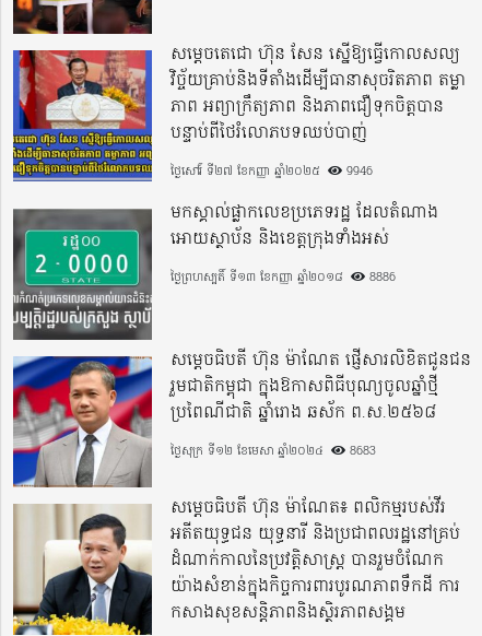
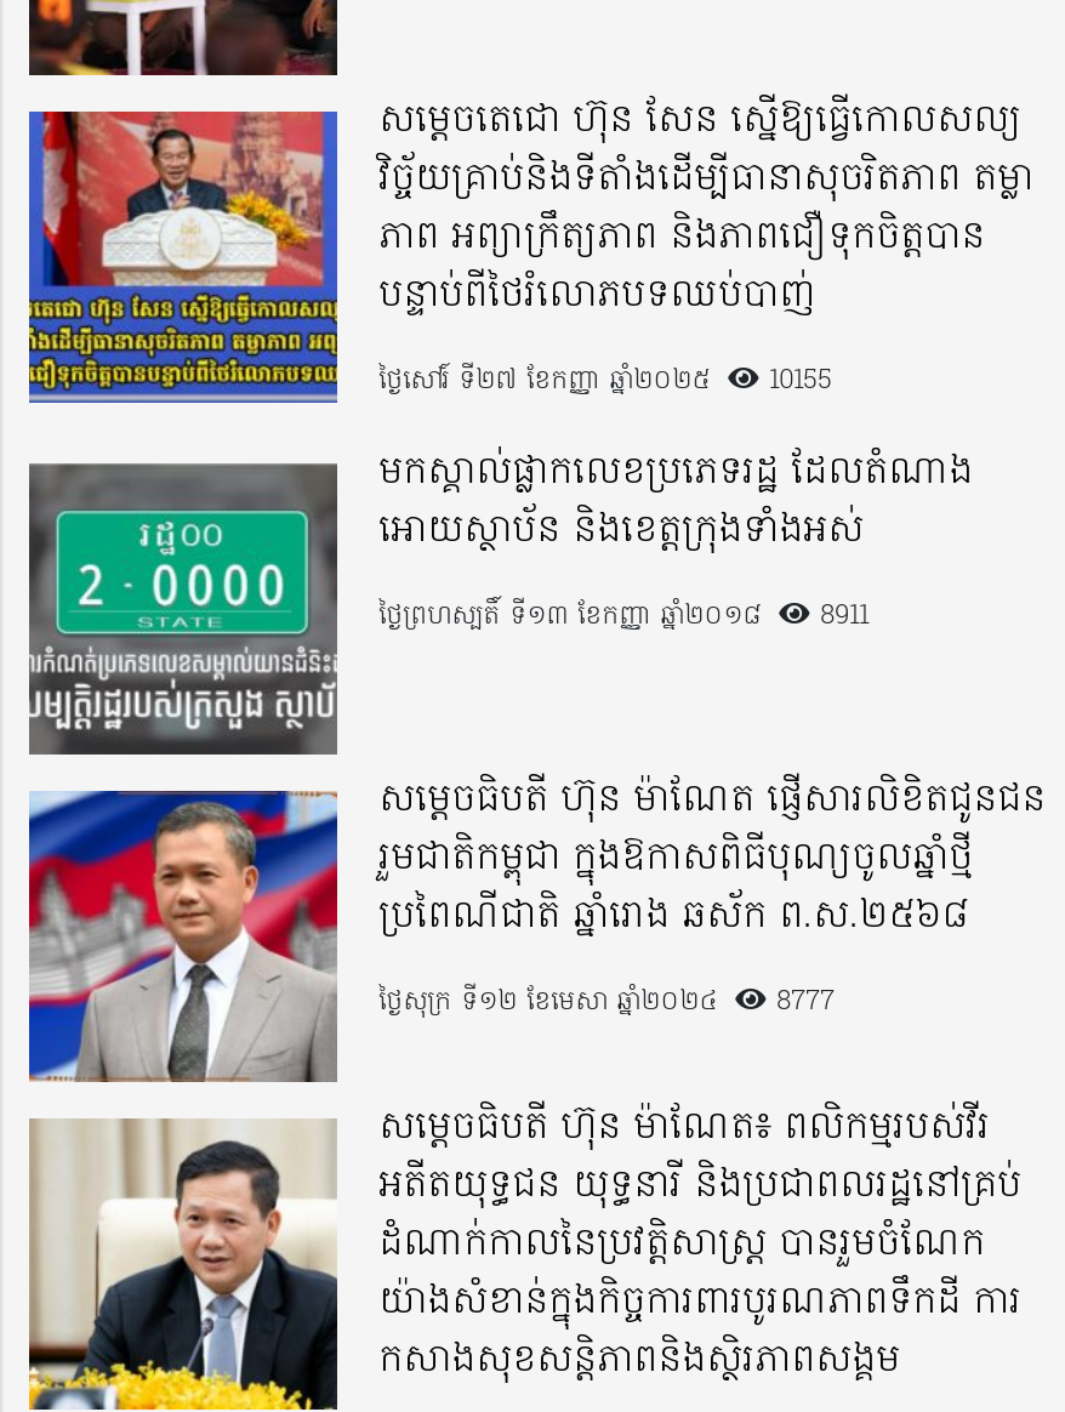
[342,163,373,180] 9946 -> [760,362,833,401] 10155
[365,269,396,286] 8886 -> [811,597,869,636] 8911
[346,443,376,460] 8683 -> [767,983,835,1022] 8777

